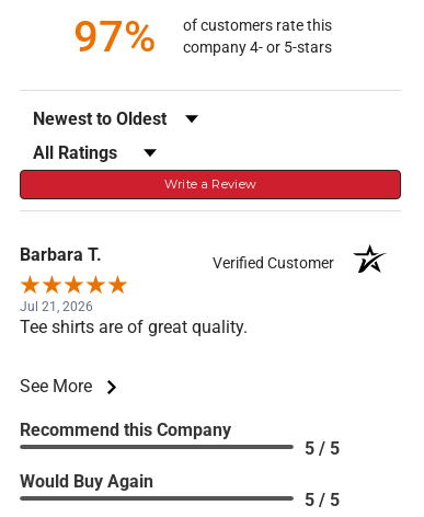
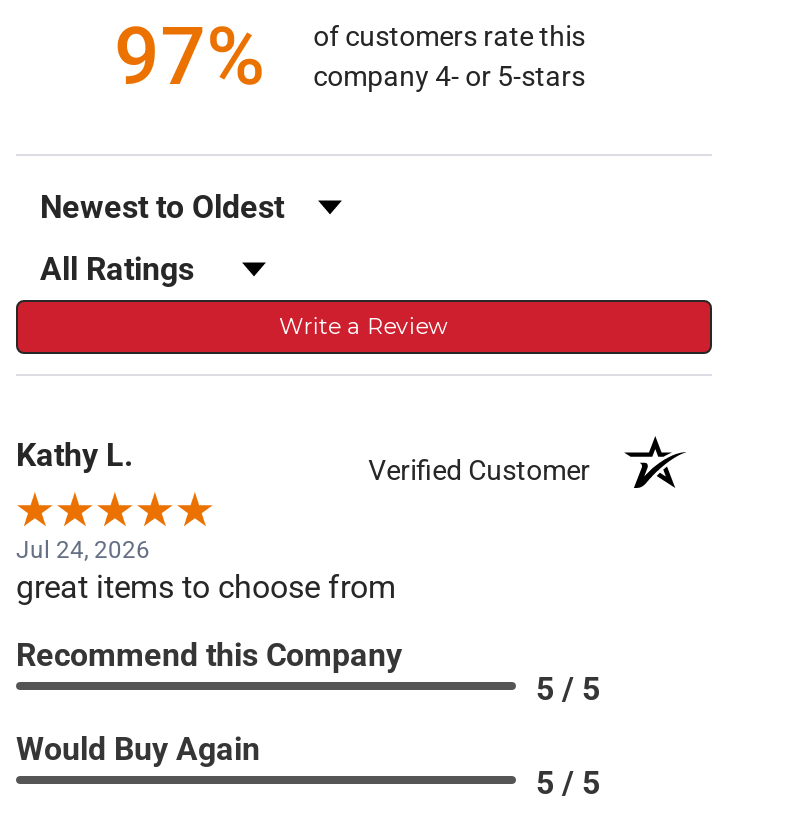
[20,244,102,265] Barbara T. -> [16,436,134,474] Kathy L.
[20,299,248,396] Jul 21, 2026 | Tee shirts are of great quality. | See More -> [16,536,396,606] Jul 24, 2026 | great items to choose from

